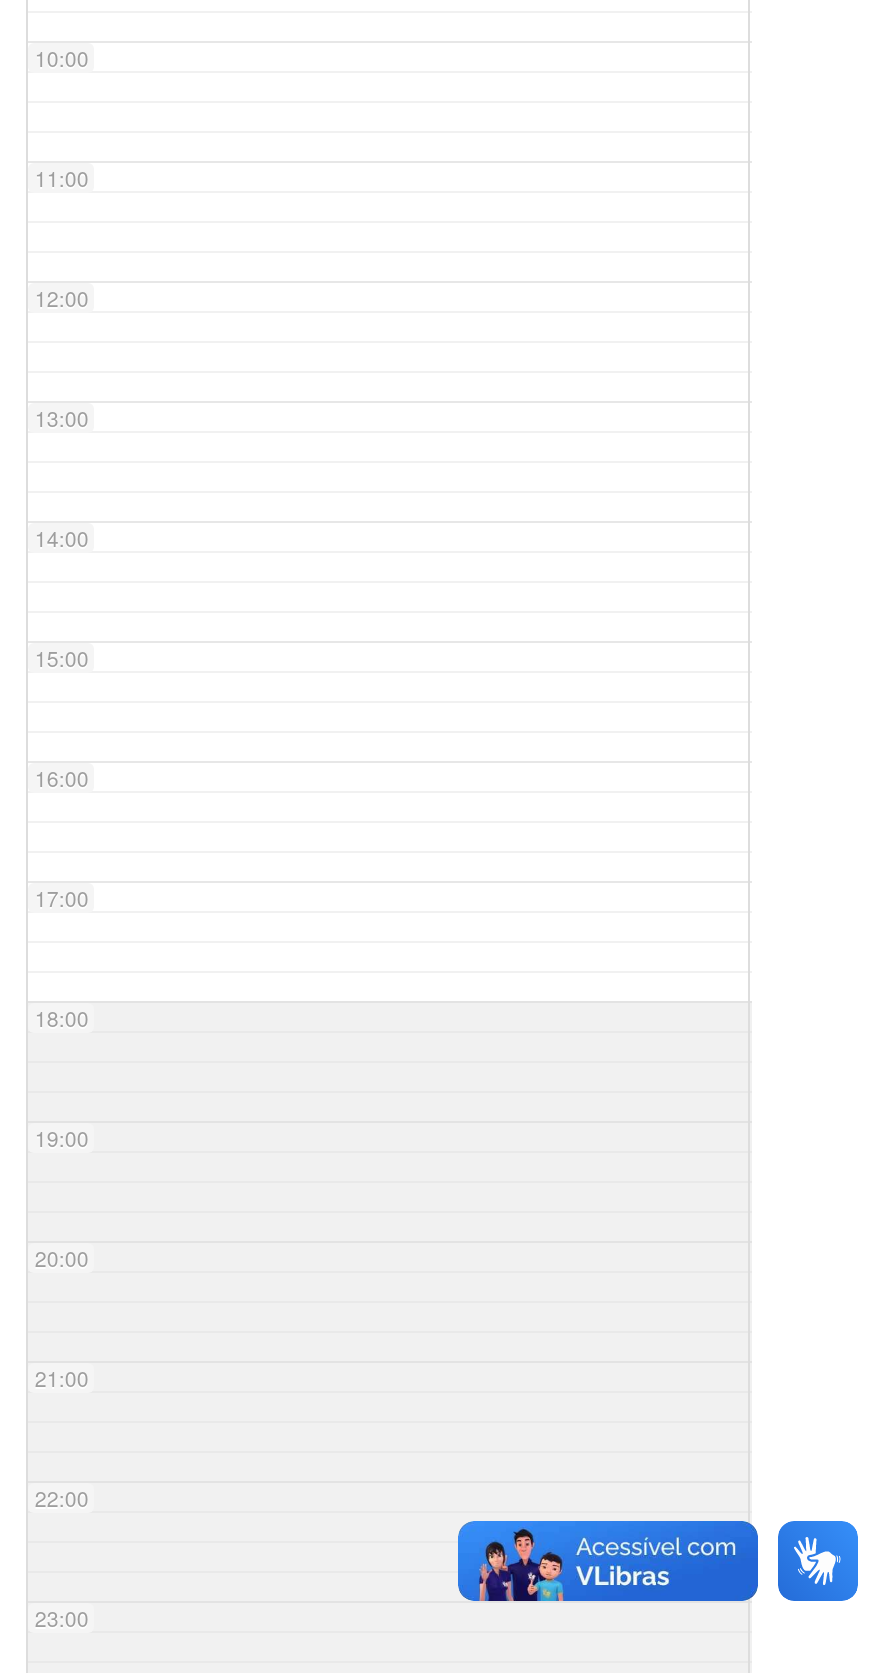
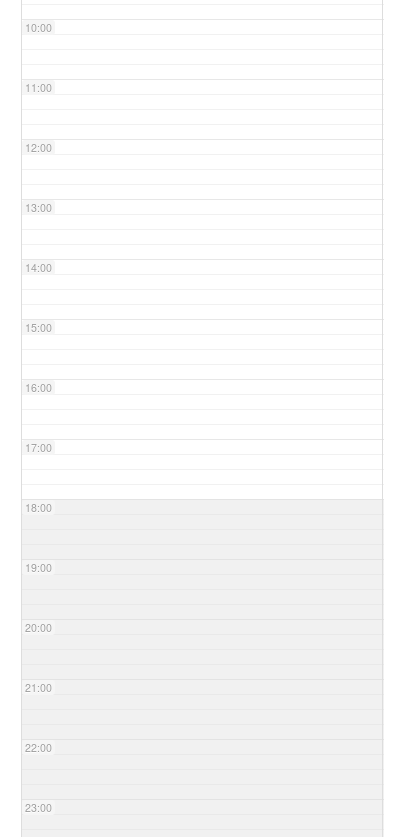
[456,1519,760,1603] [image] -> none
[776,1519,860,1603] [image] -> none

